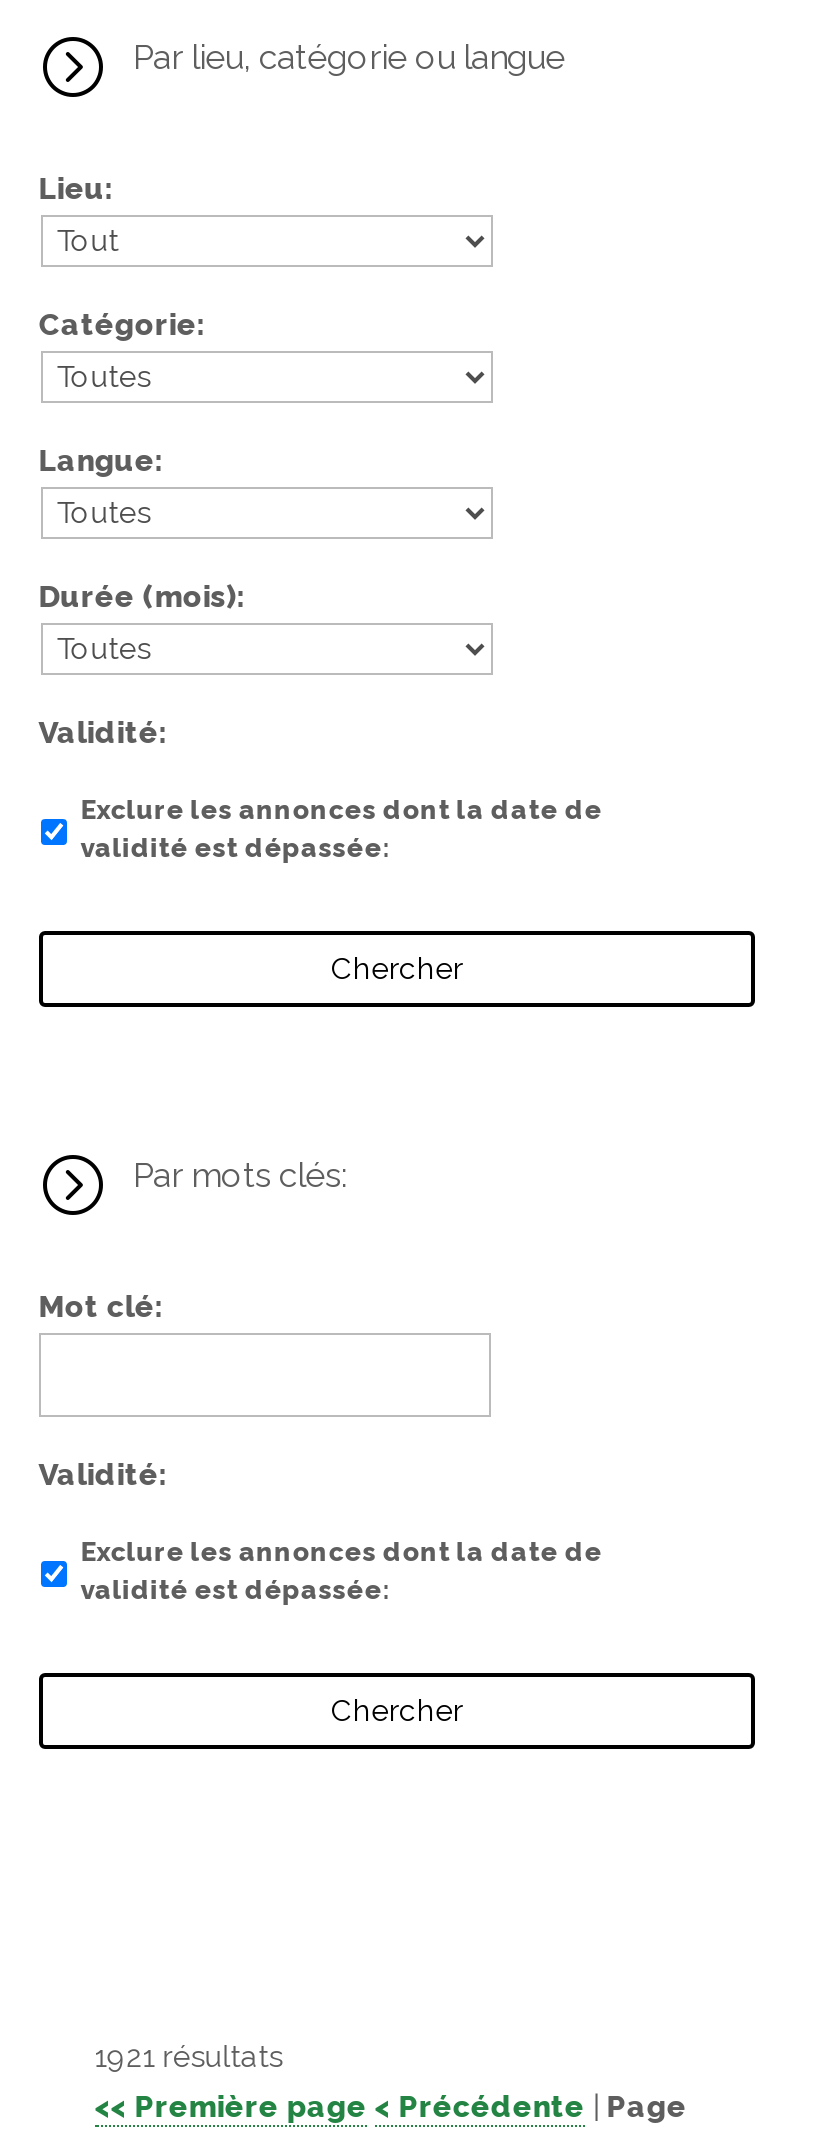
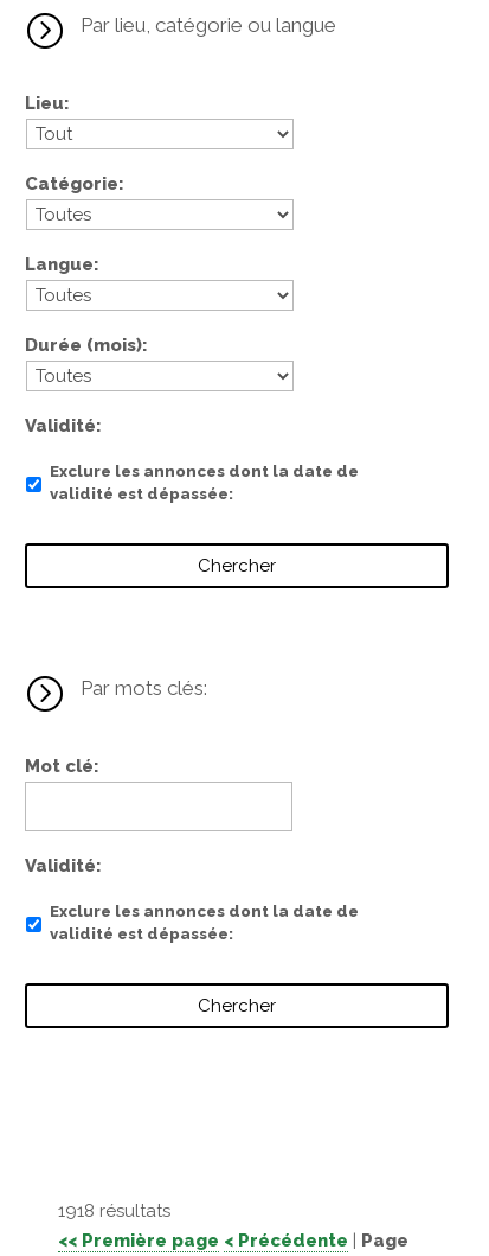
[95,2039,283,2075] 1921 résultats -> [58,1200,170,1222] 1918 résultats

